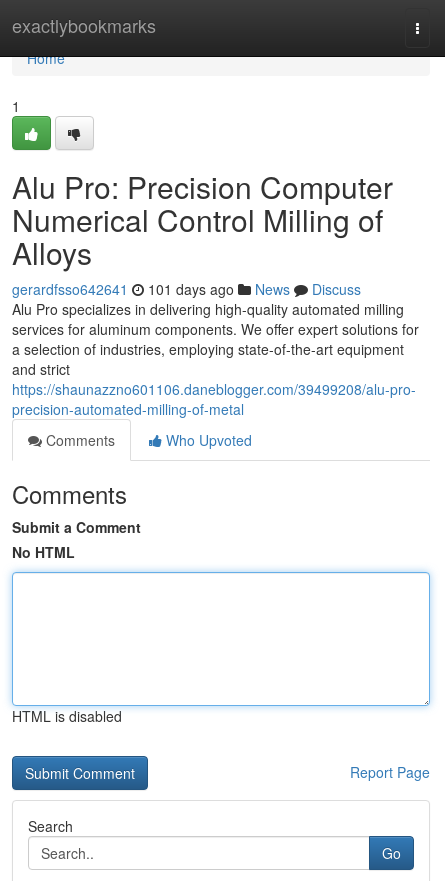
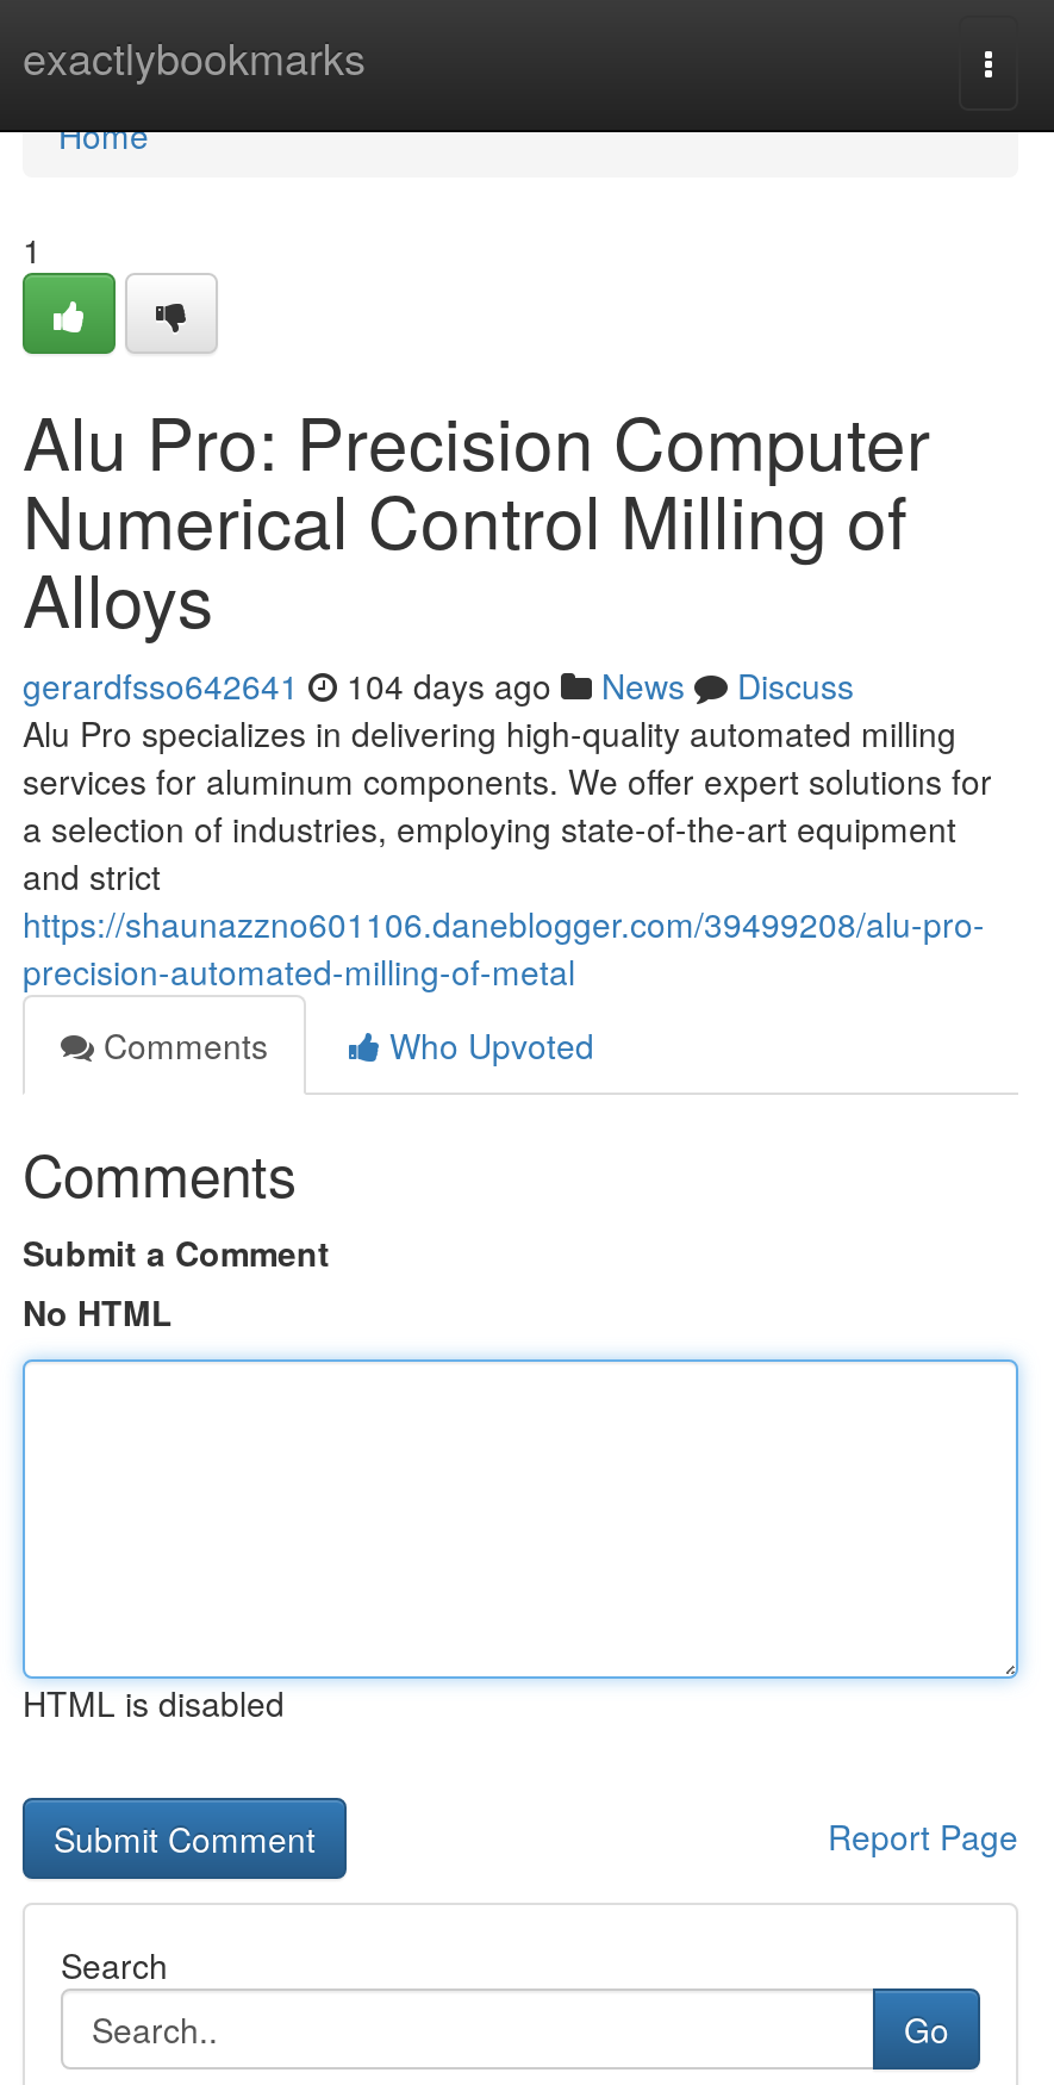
[12,279,361,299] gerardfsso642641 101 days ago News Discuss -> [23,661,854,709] gerardfsso642641 104 days ago News Discuss

